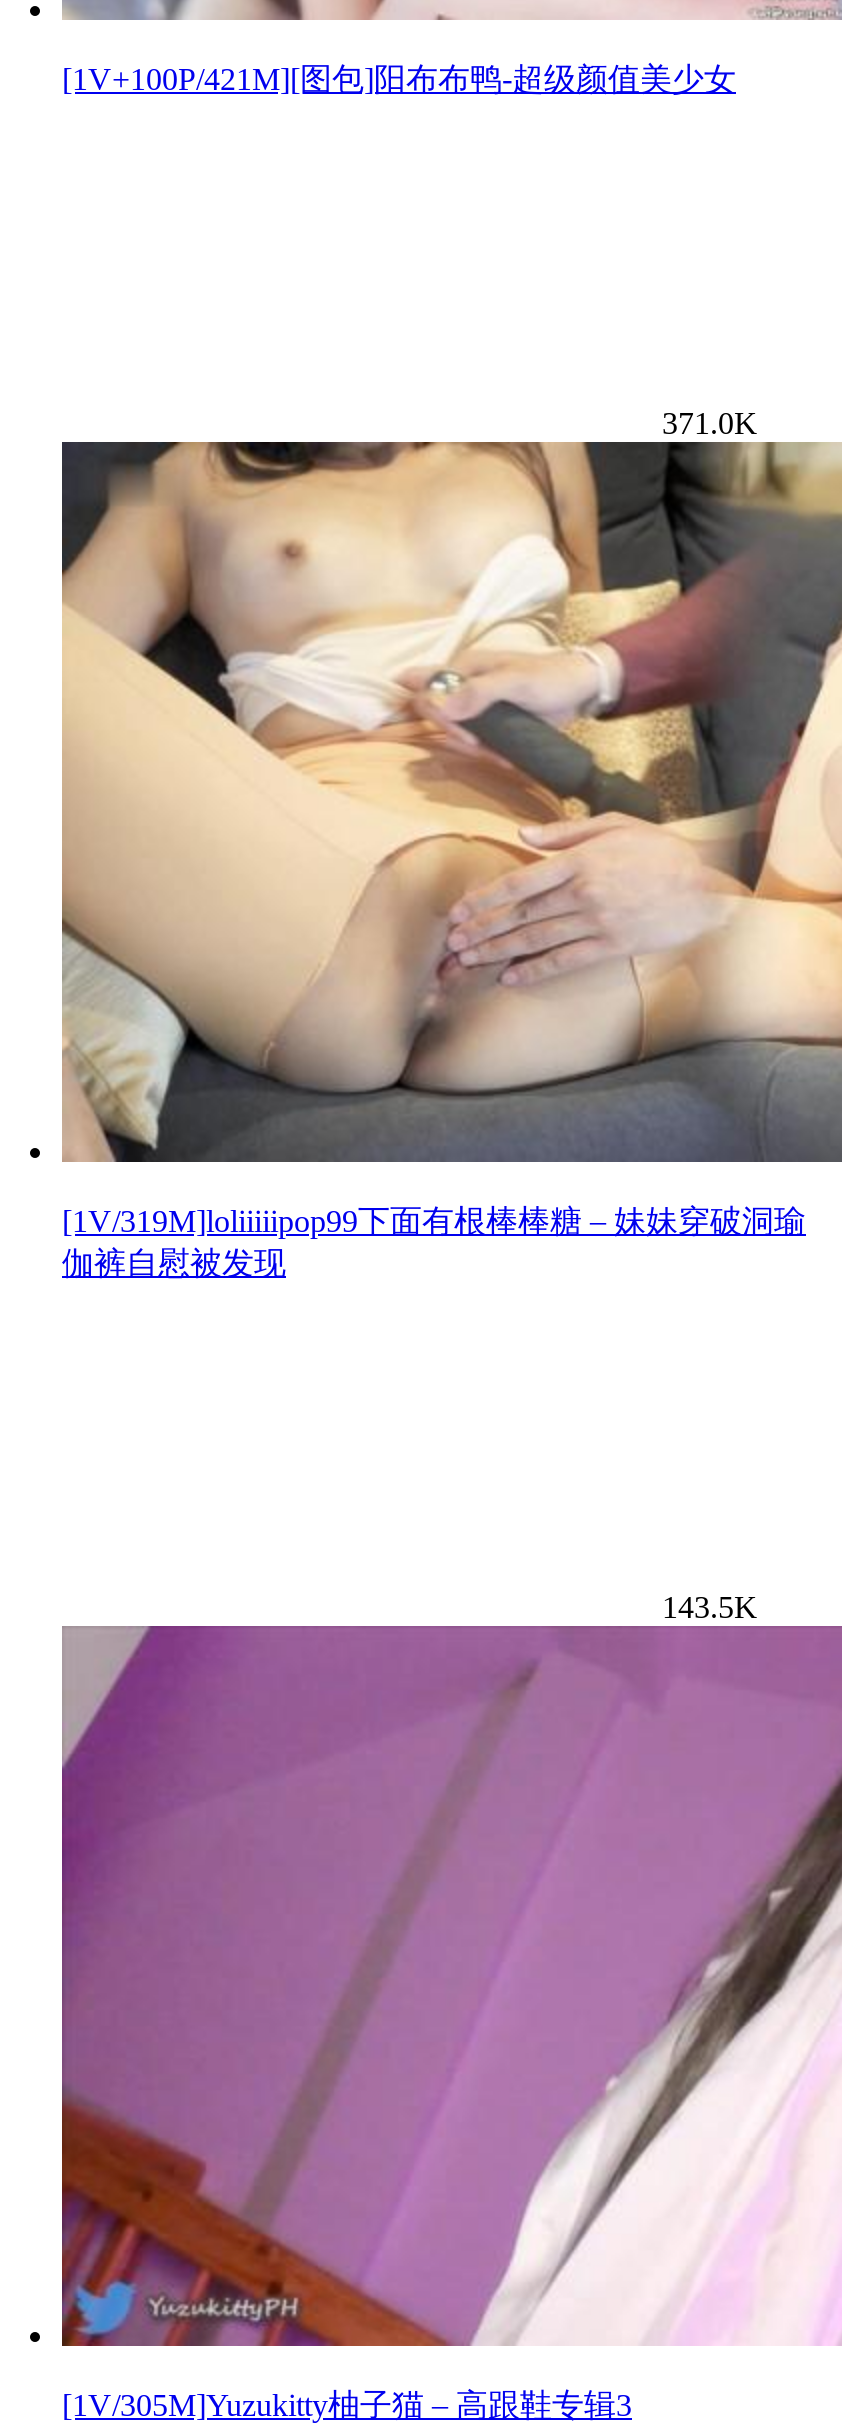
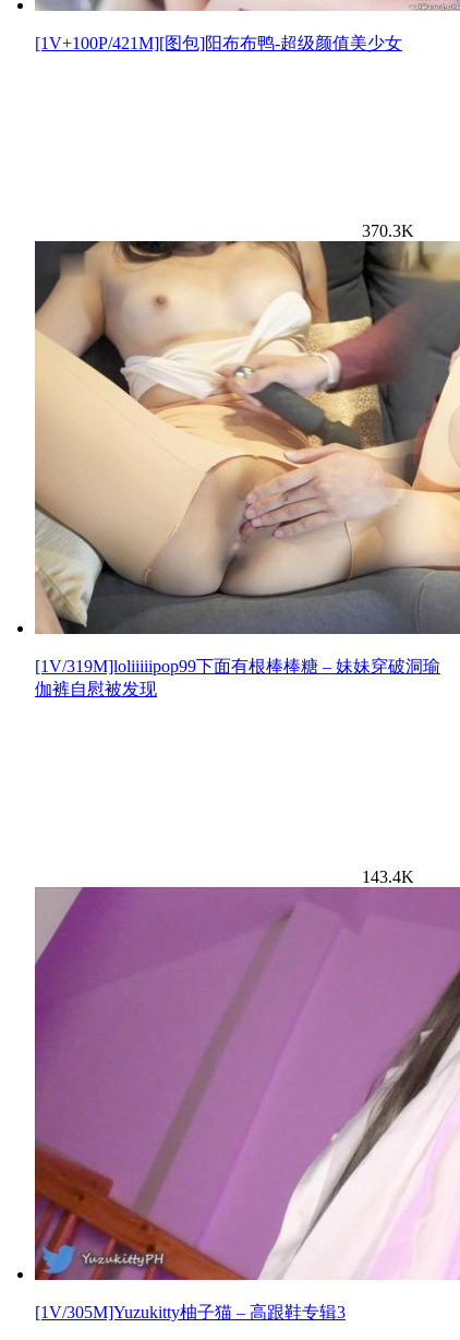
[662,407,758,441] 371.0K -> [362,222,414,240] 370.3K
[662,1591,758,1625] 143.5K -> [362,868,414,886] 143.4K

